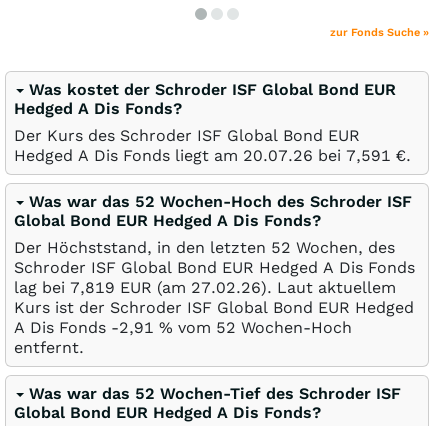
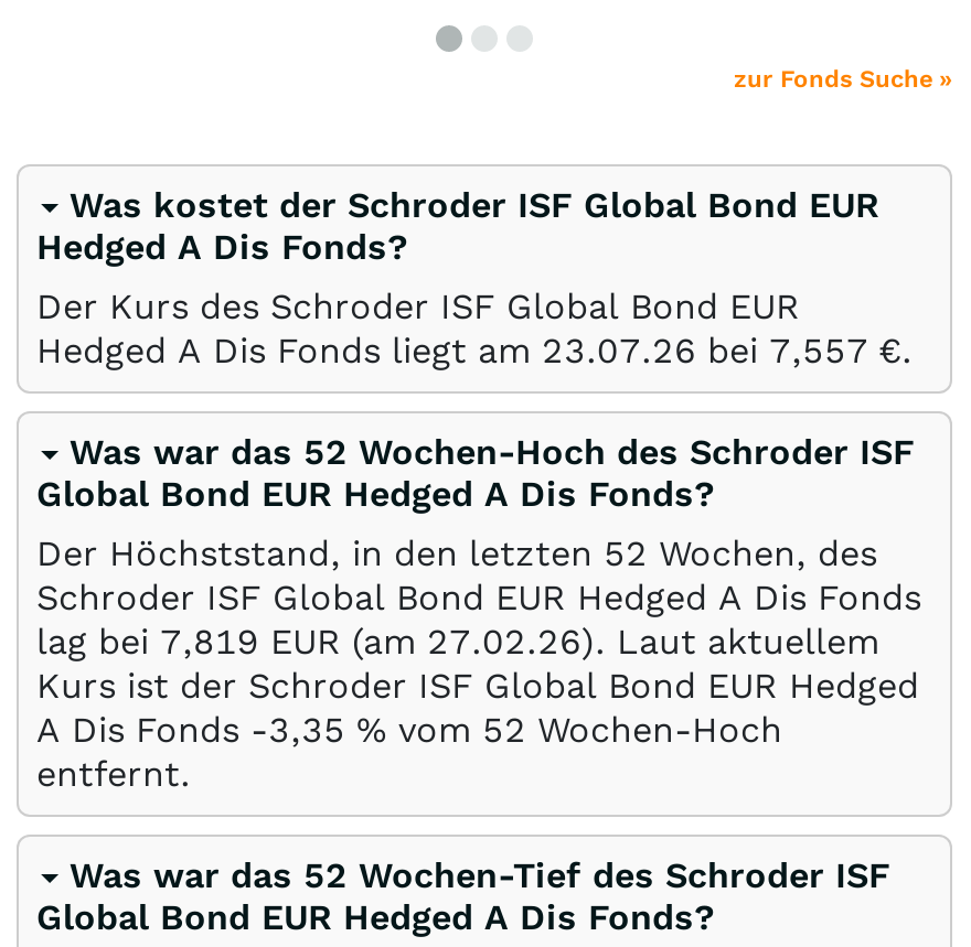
[14,146,411,165] Hedged A Dis Fonds liegt am 20.07.26 bei 7,591 €. -> [36,330,913,372] Hedged A Dis Fonds liegt am 23.07.26 bei 7,557 €.
[14,318,352,337] A Dis Fonds -2,91% vom 52 Wochen-Hoch -> [36,709,782,751] A Dis Fonds -3,35% vom 52 Wochen-Hoch

